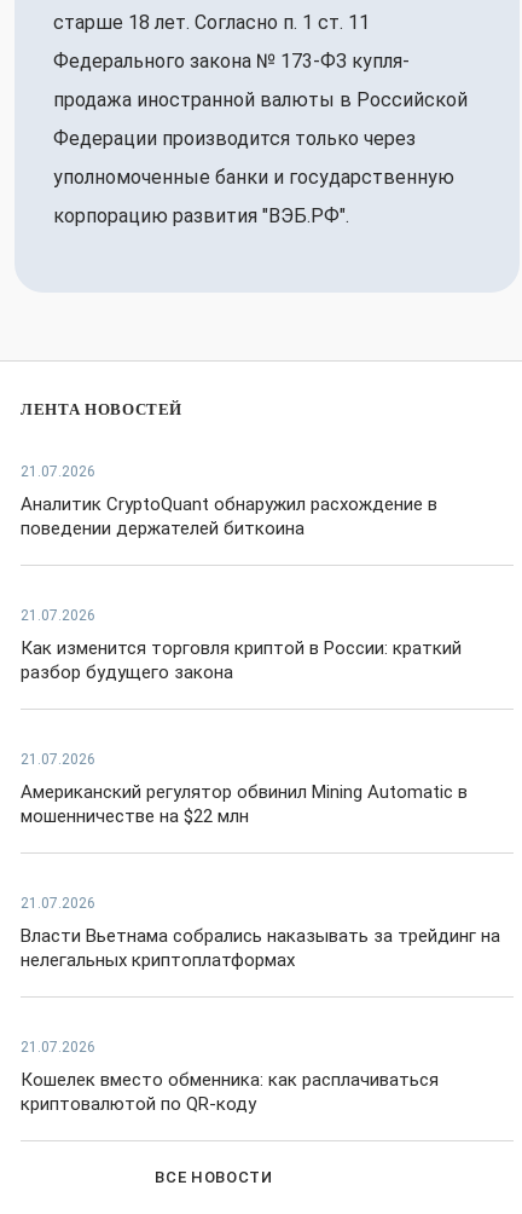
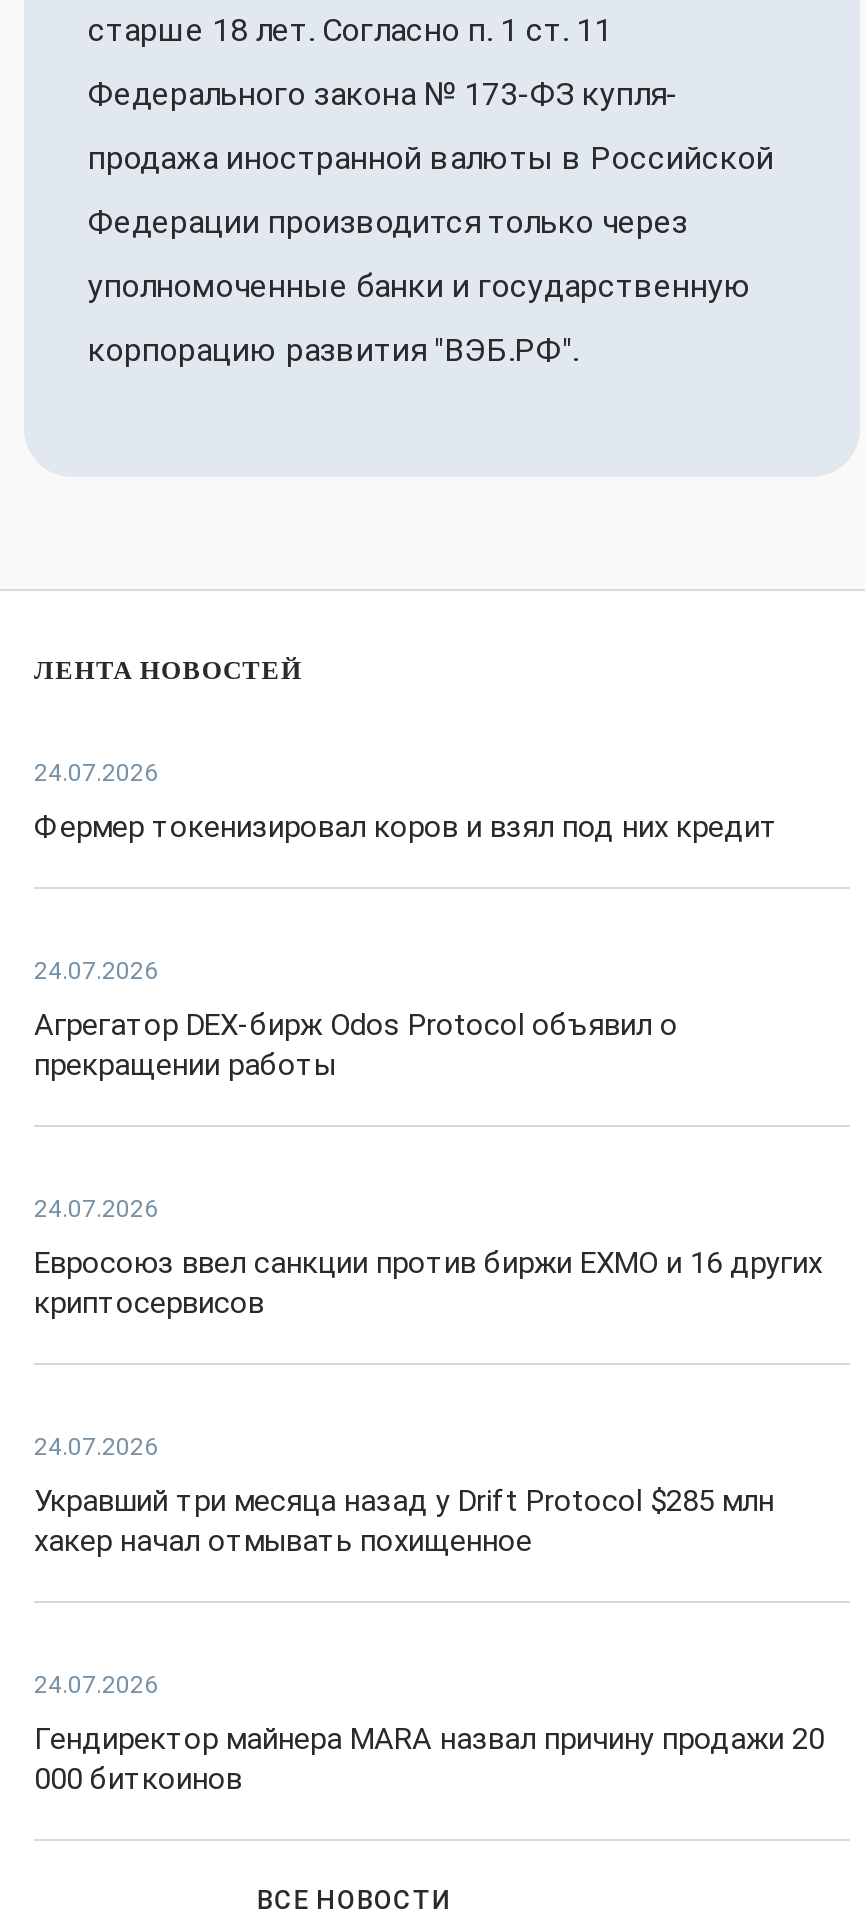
[21,463,95,480] 21.07.2026 -> [34,759,158,787] 24.07.2026
[21,493,437,539] Аналитик CryptoQuant обнаружил расхождение в | поведении держателей биткоина -> [34,809,778,845] Фермер токенизировал коров и взял под них кредит
[21,607,95,624] 21.07.2026 -> [34,957,158,985] 24.07.2026
[21,637,462,683] Как изменится торговля криптой в России: краткий | разбор будущего закона -> [34,1007,678,1083] Агрегатор DEX‑бирж Odos Protocol объявил о | прекращении работы
[21,751,95,768] 21.07.2026 -> [34,1195,158,1223] 24.07.2026
[21,781,468,827] Американский регулятор обвинил Mining Automatic в | мошенничестве на $22 млн -> [34,1245,822,1321] Евросоюз ввел санкции против биржи EXMO и 16 других | криптосервисов
[21,895,95,911] 21.07.2026 -> [34,1433,158,1461] 24.07.2026
[21,925,500,971] Власти Вьетнама собрались наказывать за трейдинг на | нелегальных криптоплатформах -> [34,1483,774,1559] Укравший три месяца назад у Drift Protocol $285 млн | хакер начал отмывать похищенное
[21,1038,95,1055] 21.07.2026 -> [34,1671,158,1699] 24.07.2026
[21,1069,439,1115] Кошелек вместо обменника: как расплачиваться | криптовалютой по QR-коду -> [34,1721,824,1797] Гендиректор майнера MARA назвал причину продажи 20 | 000 биткоинов

